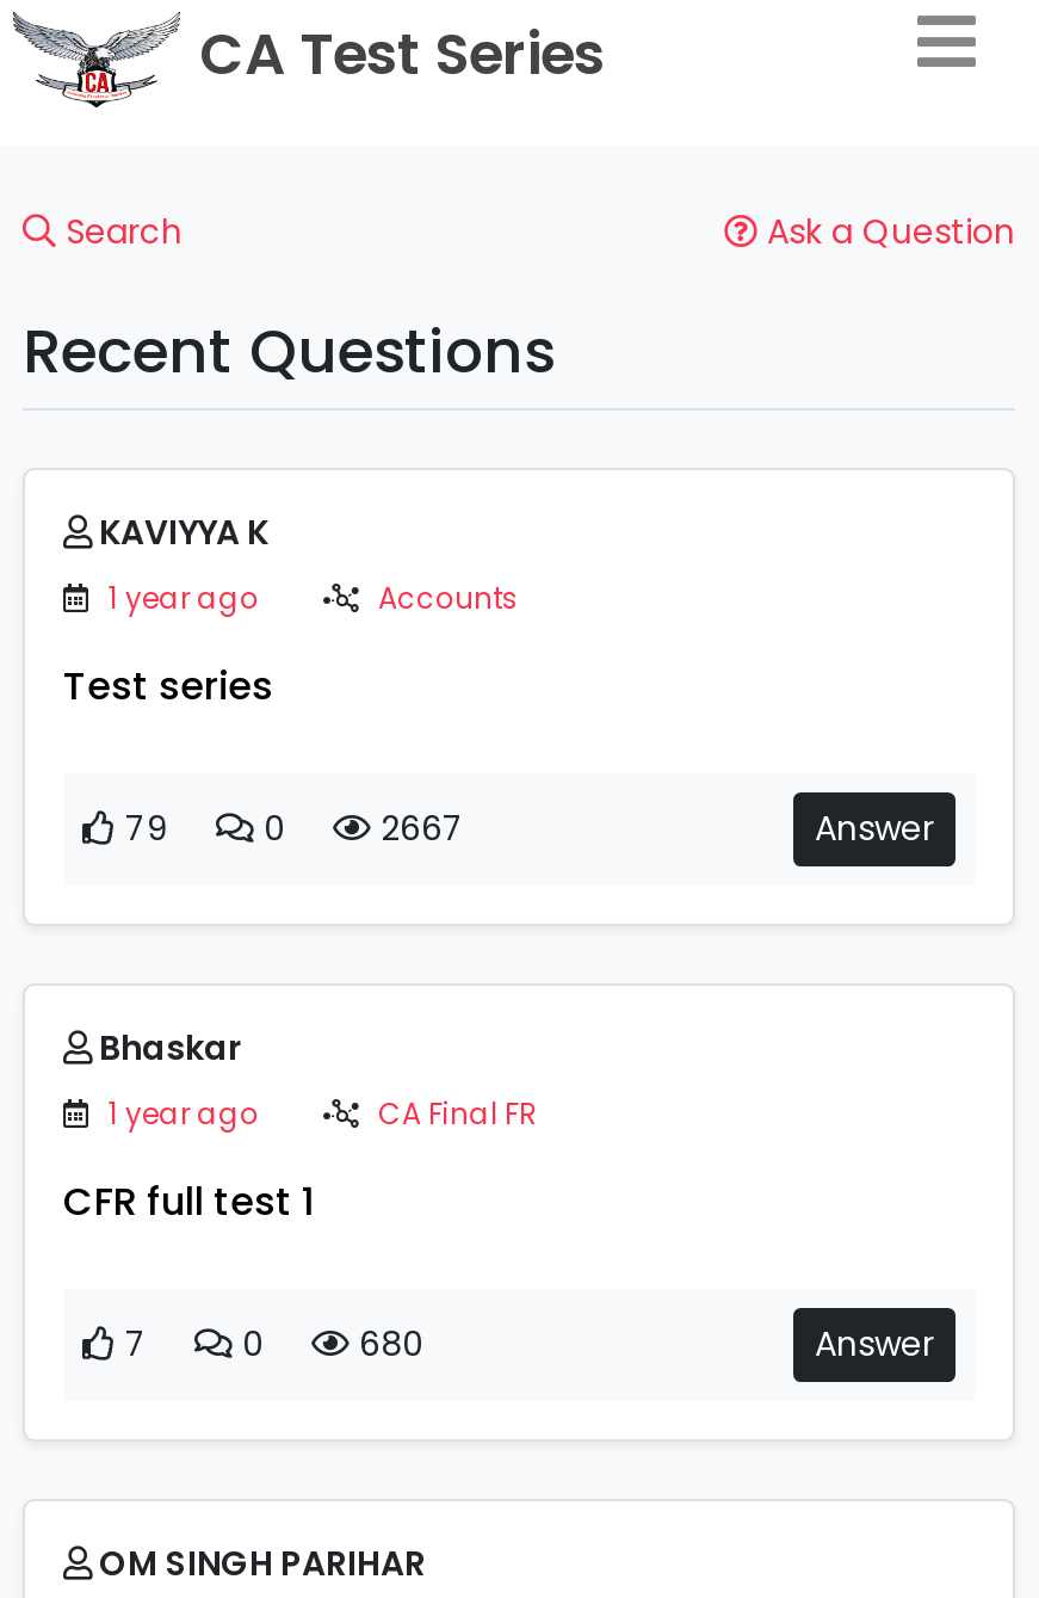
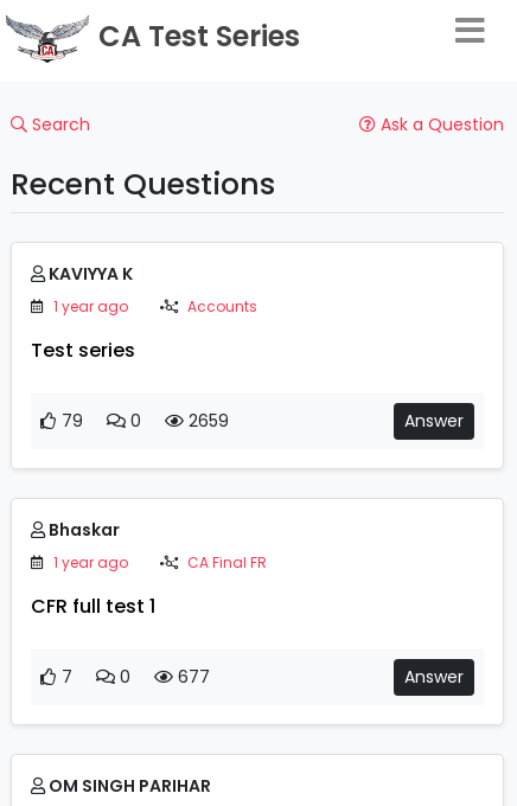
[125,804,464,852] 79 0 2667 -> [62,409,229,433] 79 0 2659
[125,1320,423,1368] 7 0 680 -> [62,665,210,689] 7 0 677

